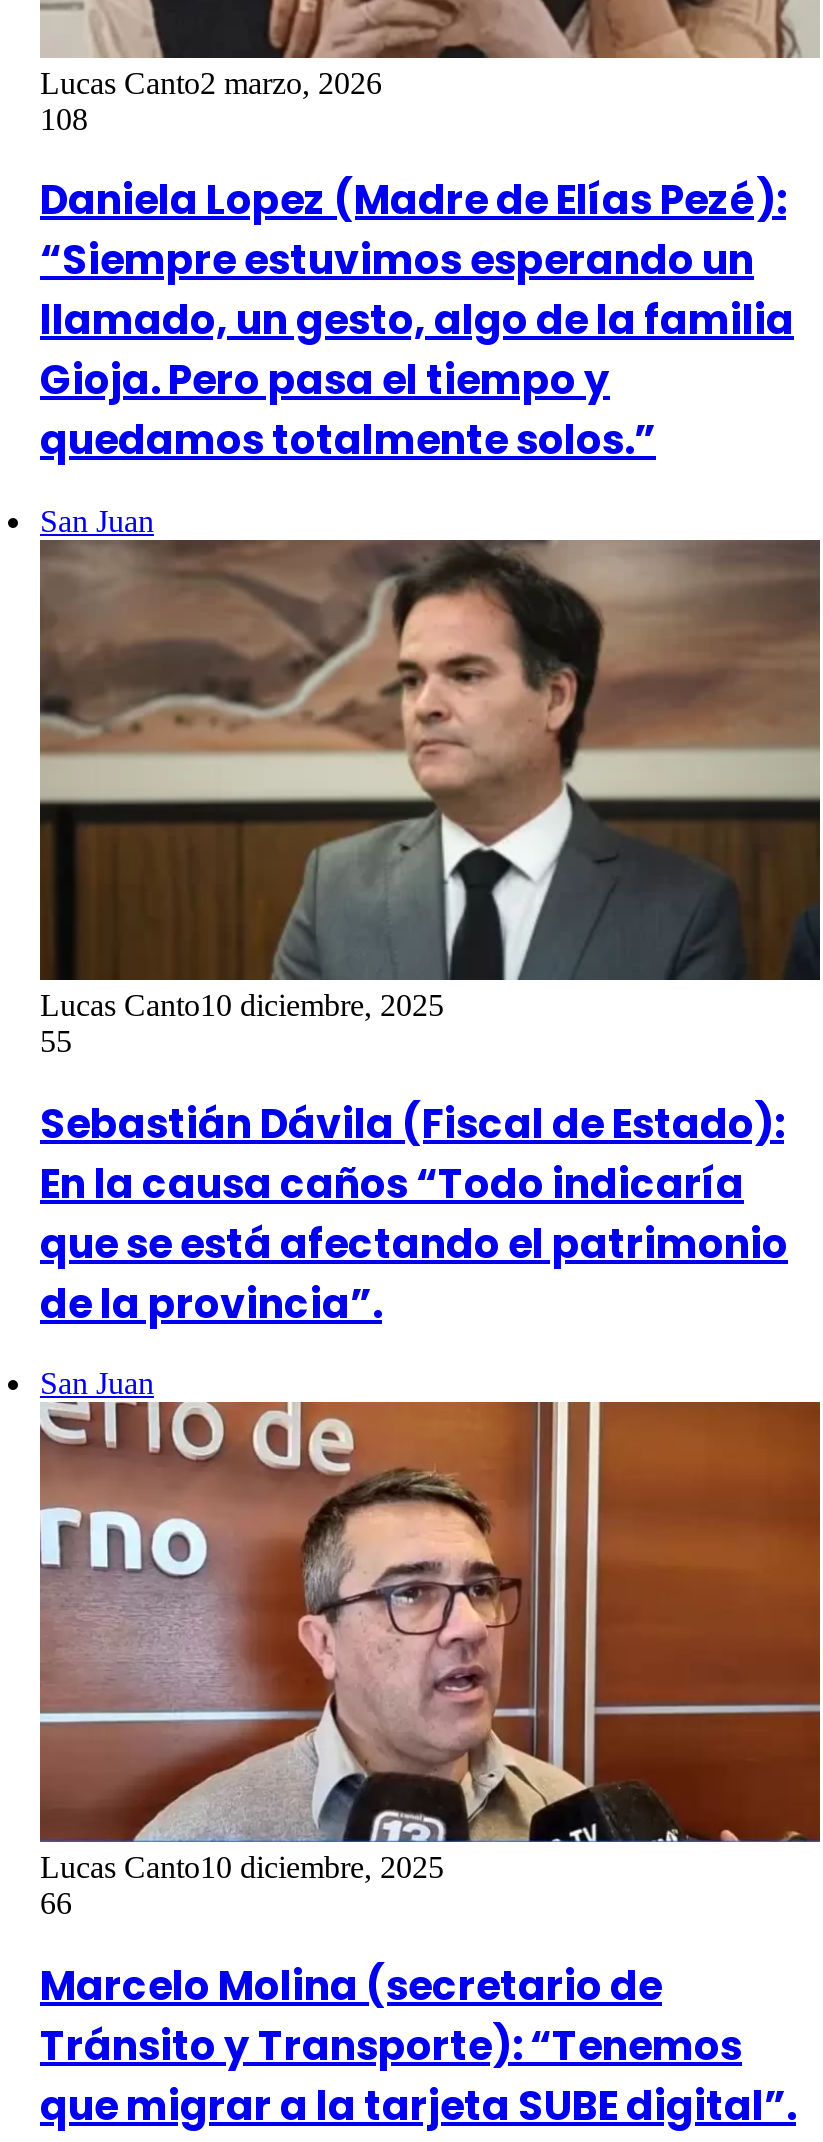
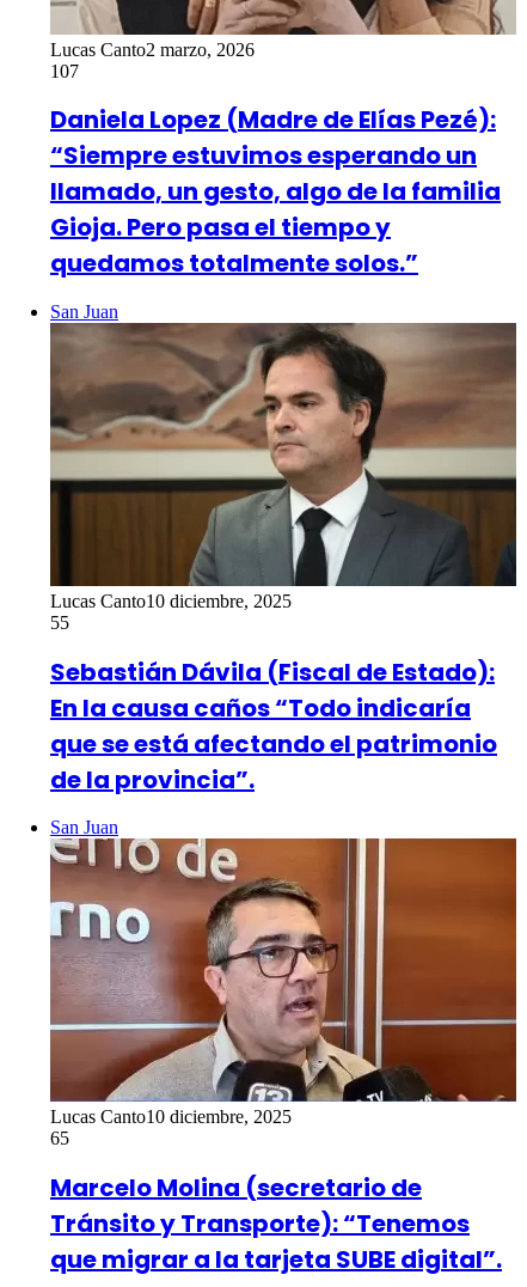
[40,102,88,136] 108 -> [50,61,79,81] 107
[40,1886,72,1920] 66 -> [50,1128,69,1148] 65

